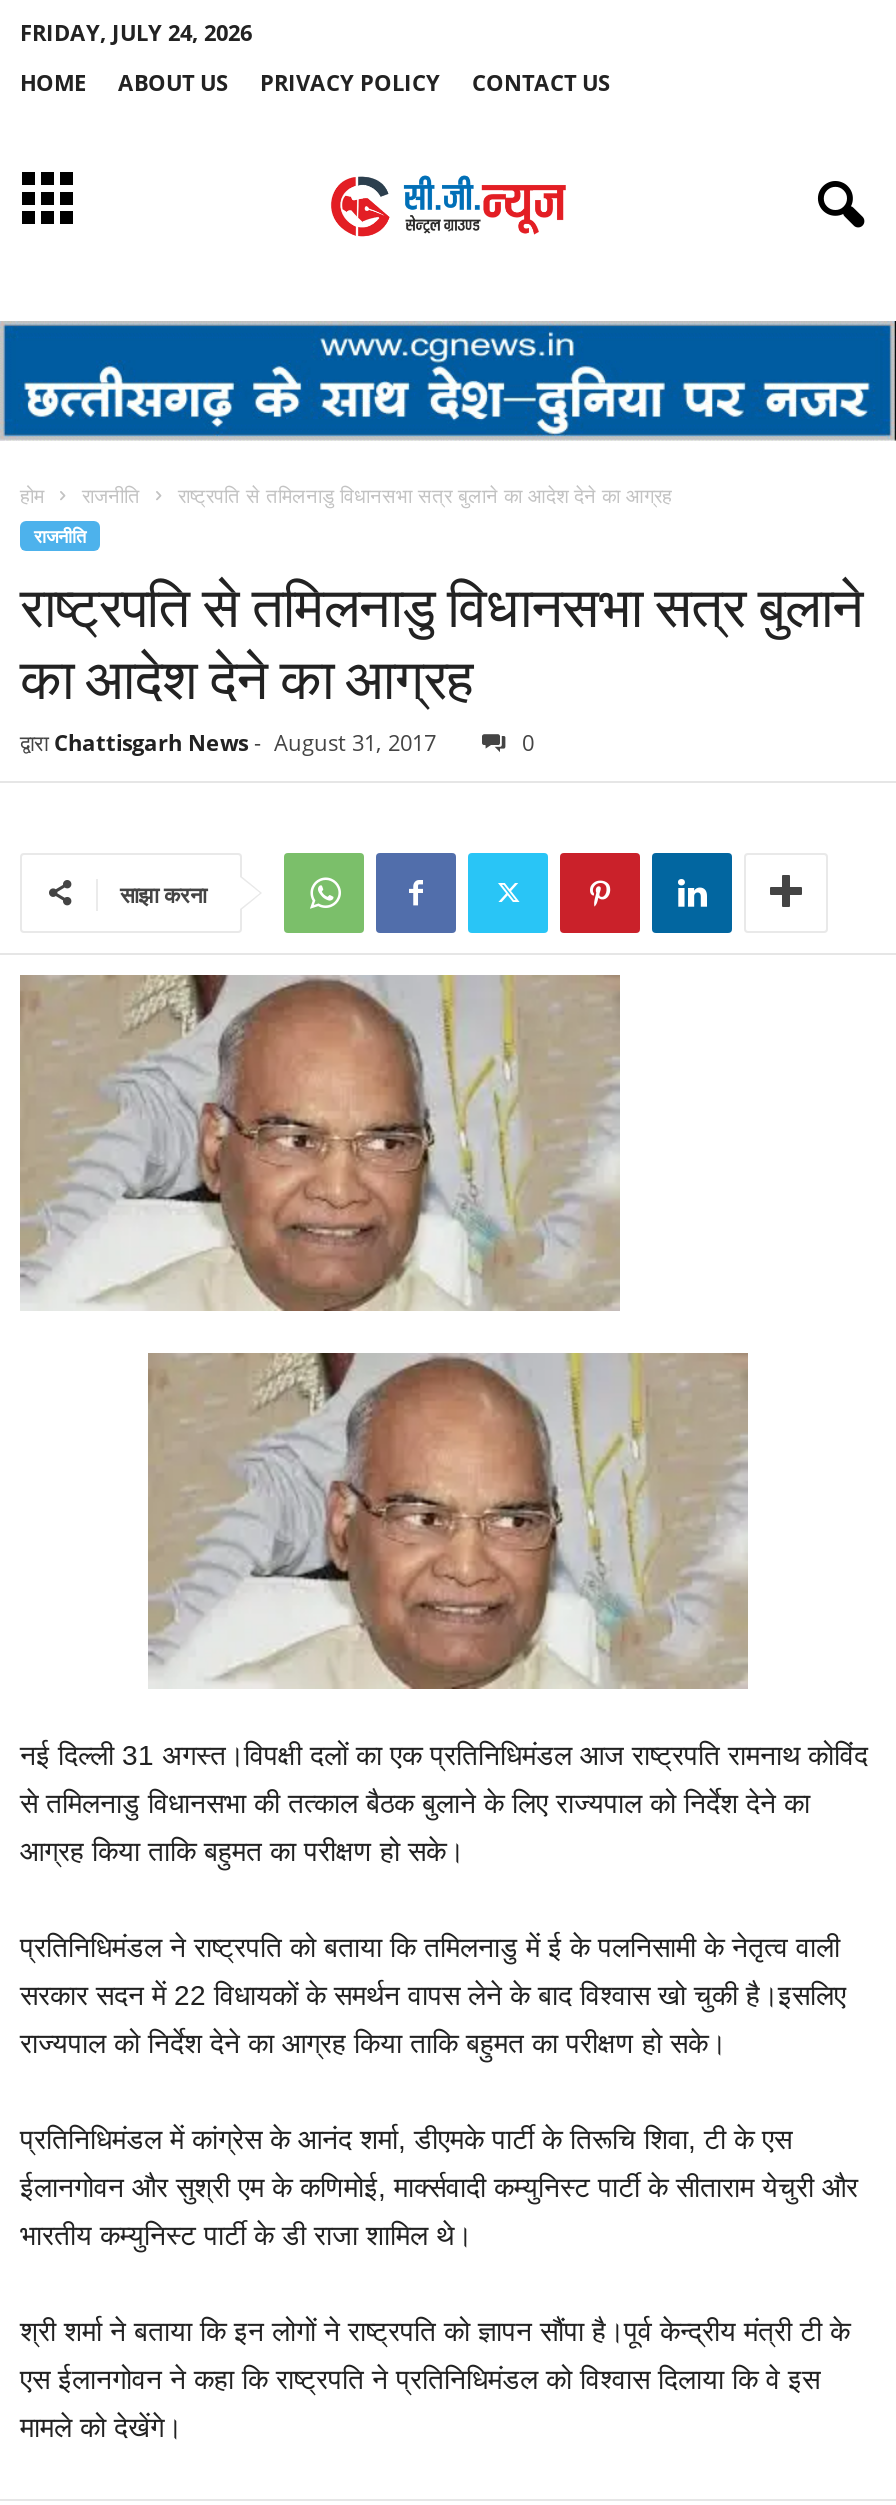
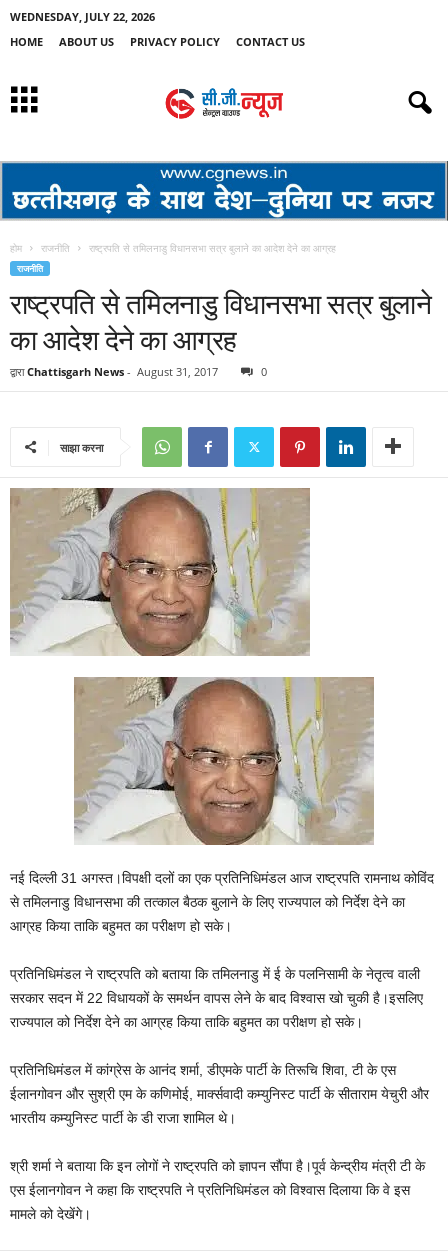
[20,17,252,47] FRIDAY, JULY 24, 2026 -> [10,9,155,24] WEDNESDAY, JULY 22, 2026

